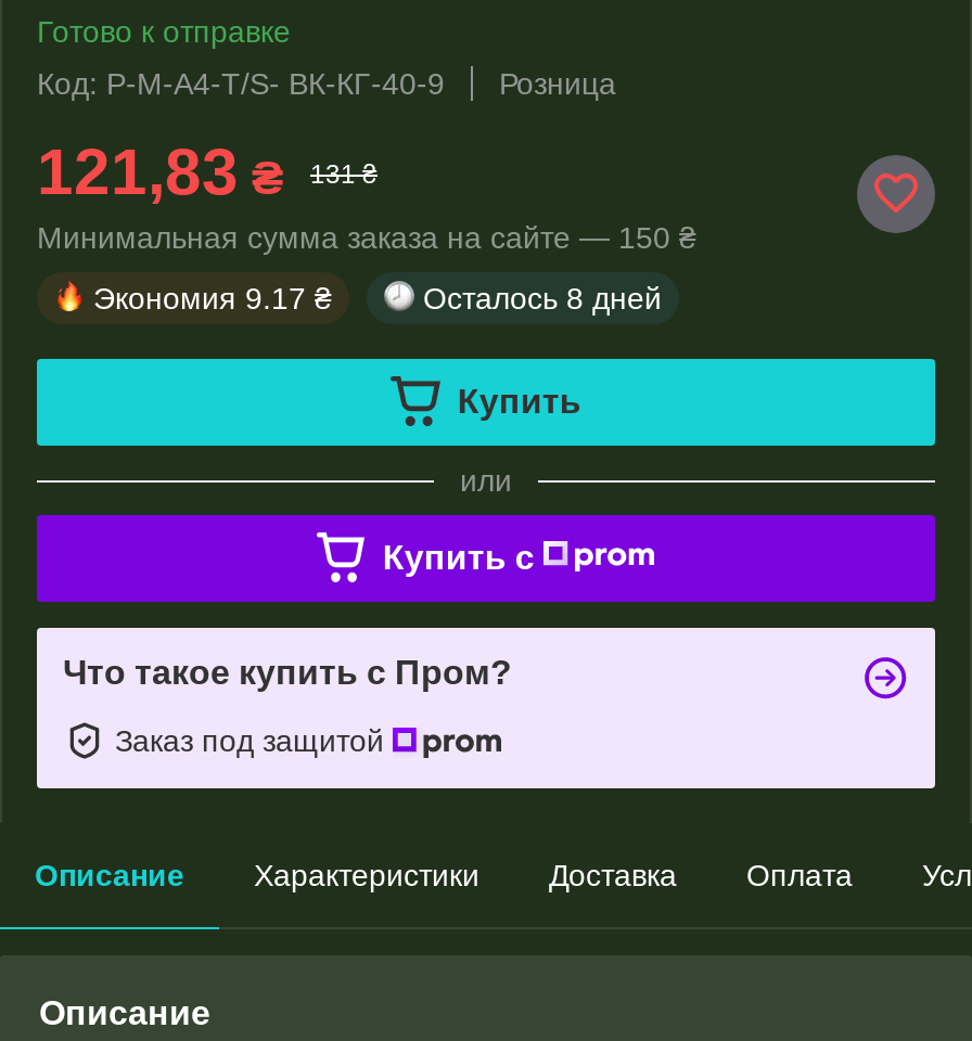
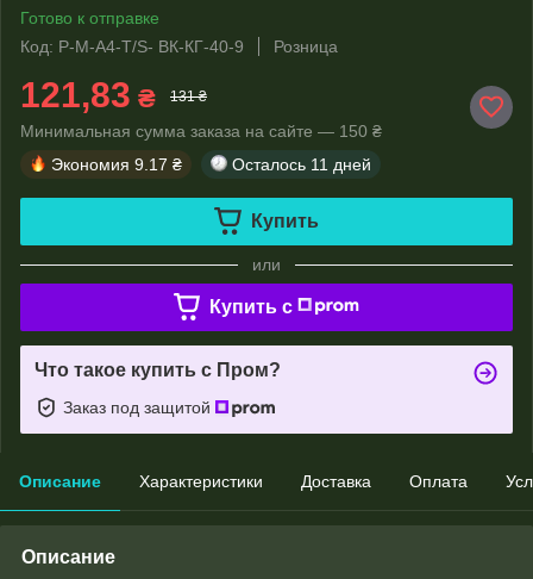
[423,280,662,315] Осталось 8 дней -> [232,155,371,174] Осталось 11 дней

